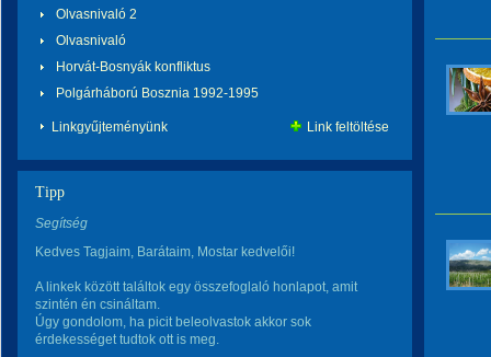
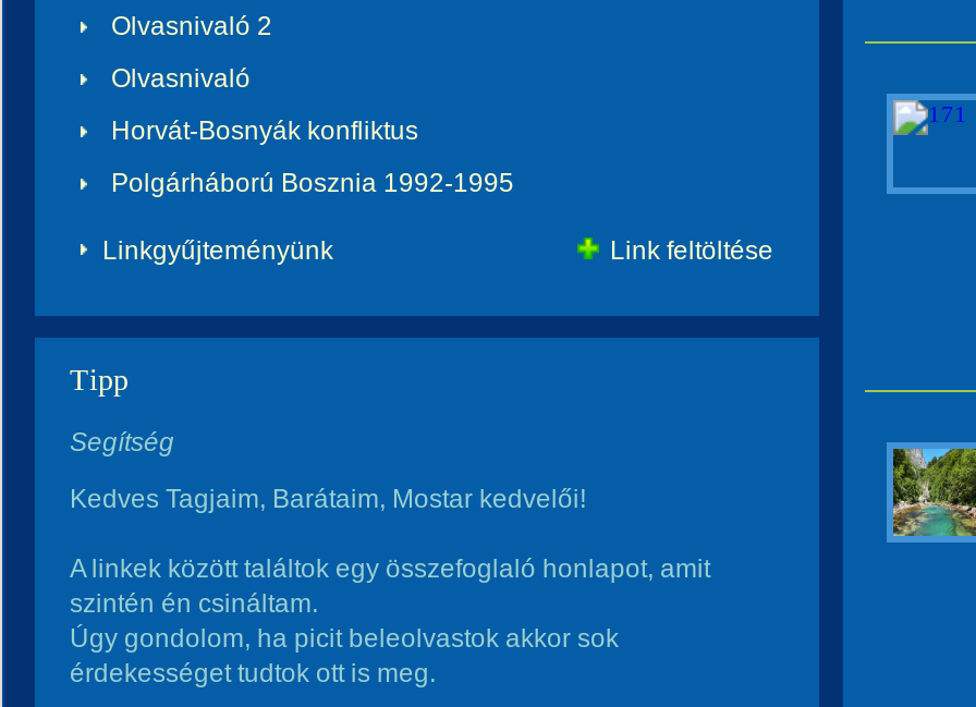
[446,49,488,115] [image] -> [887,94,969,224] [image]
[446,224,488,290] [image] -> [887,442,969,573] [image]

